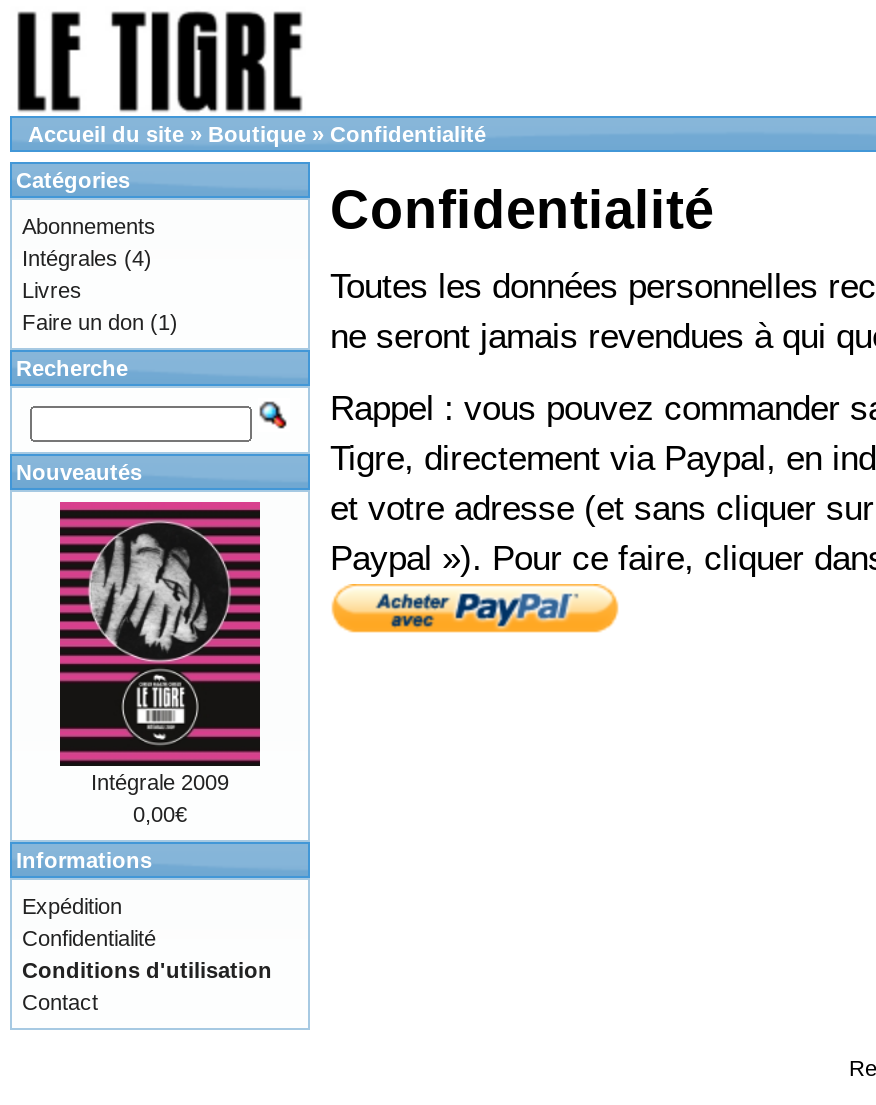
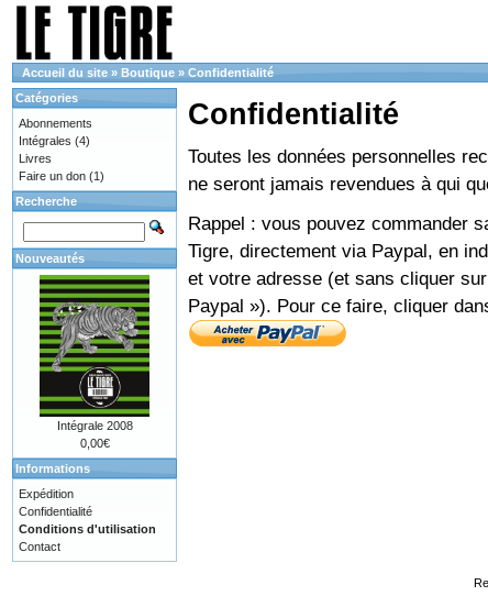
[58,500,262,794] [image] | Intégrale 2009 -> [38,274,151,432] [image] | Intégrale 2008

